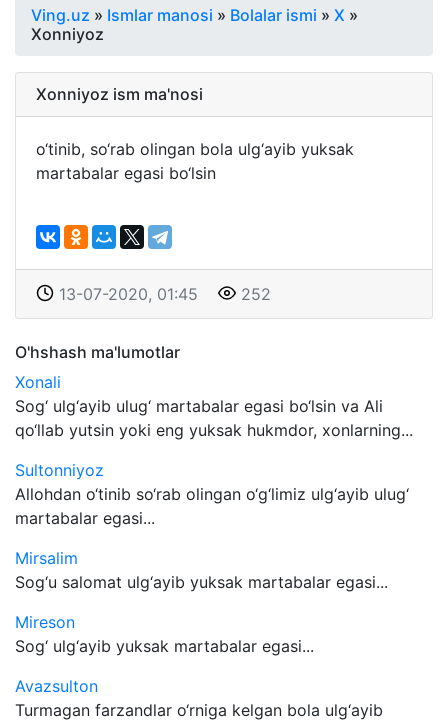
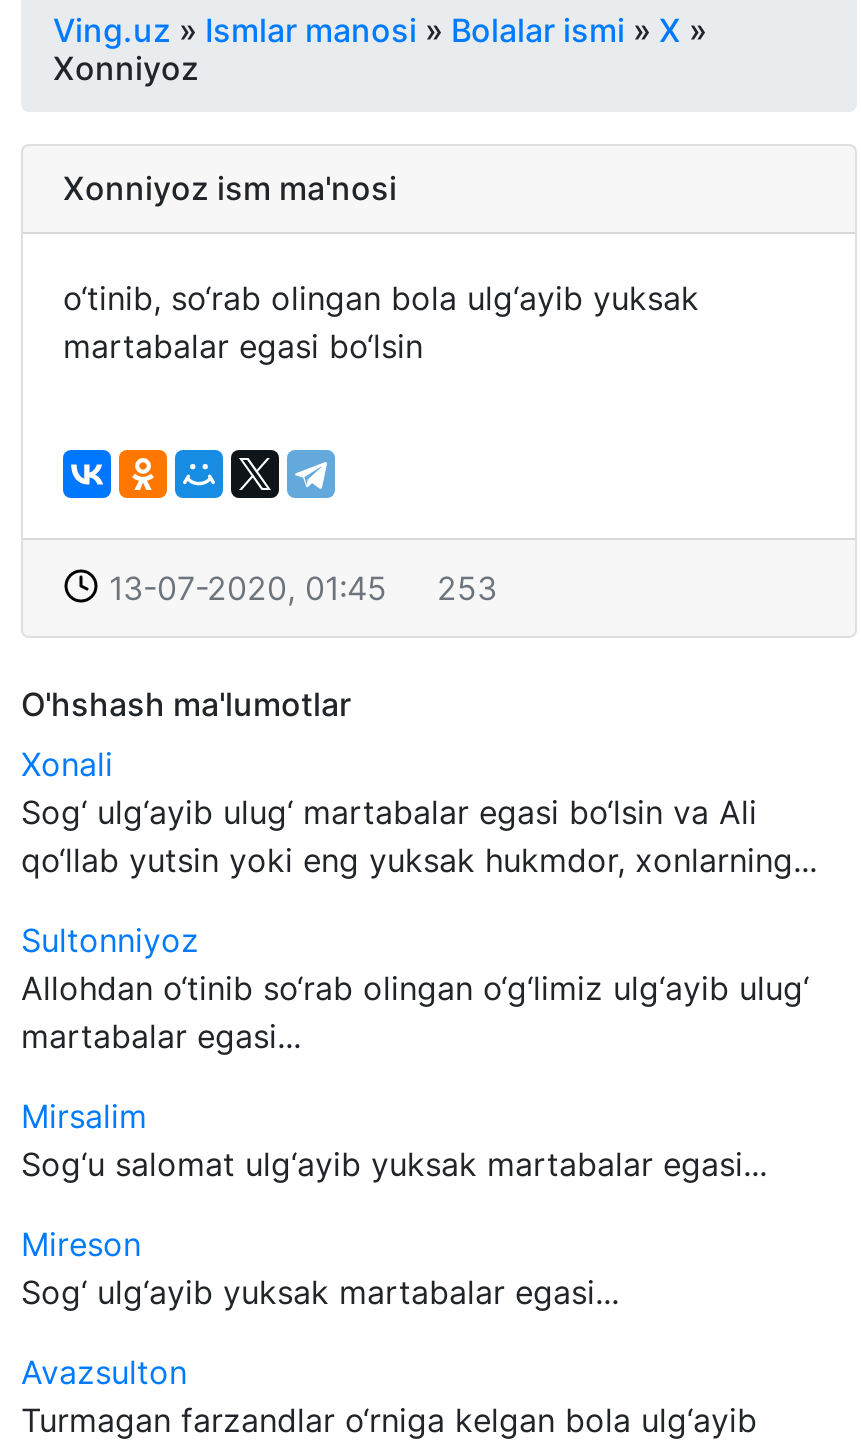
[54,284,271,304] 13-07-2020, 01:45 252 -> [99,568,497,608] 13-07-2020, 01:45 253

